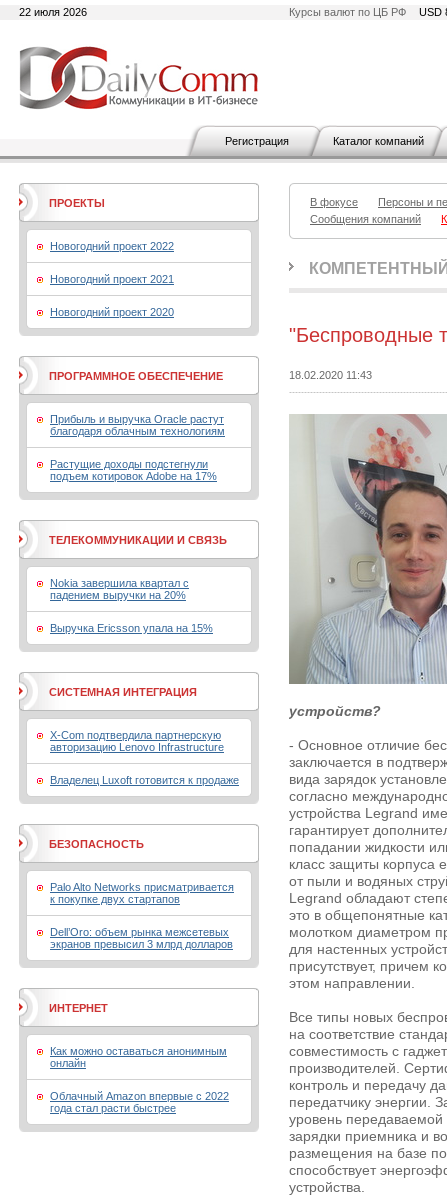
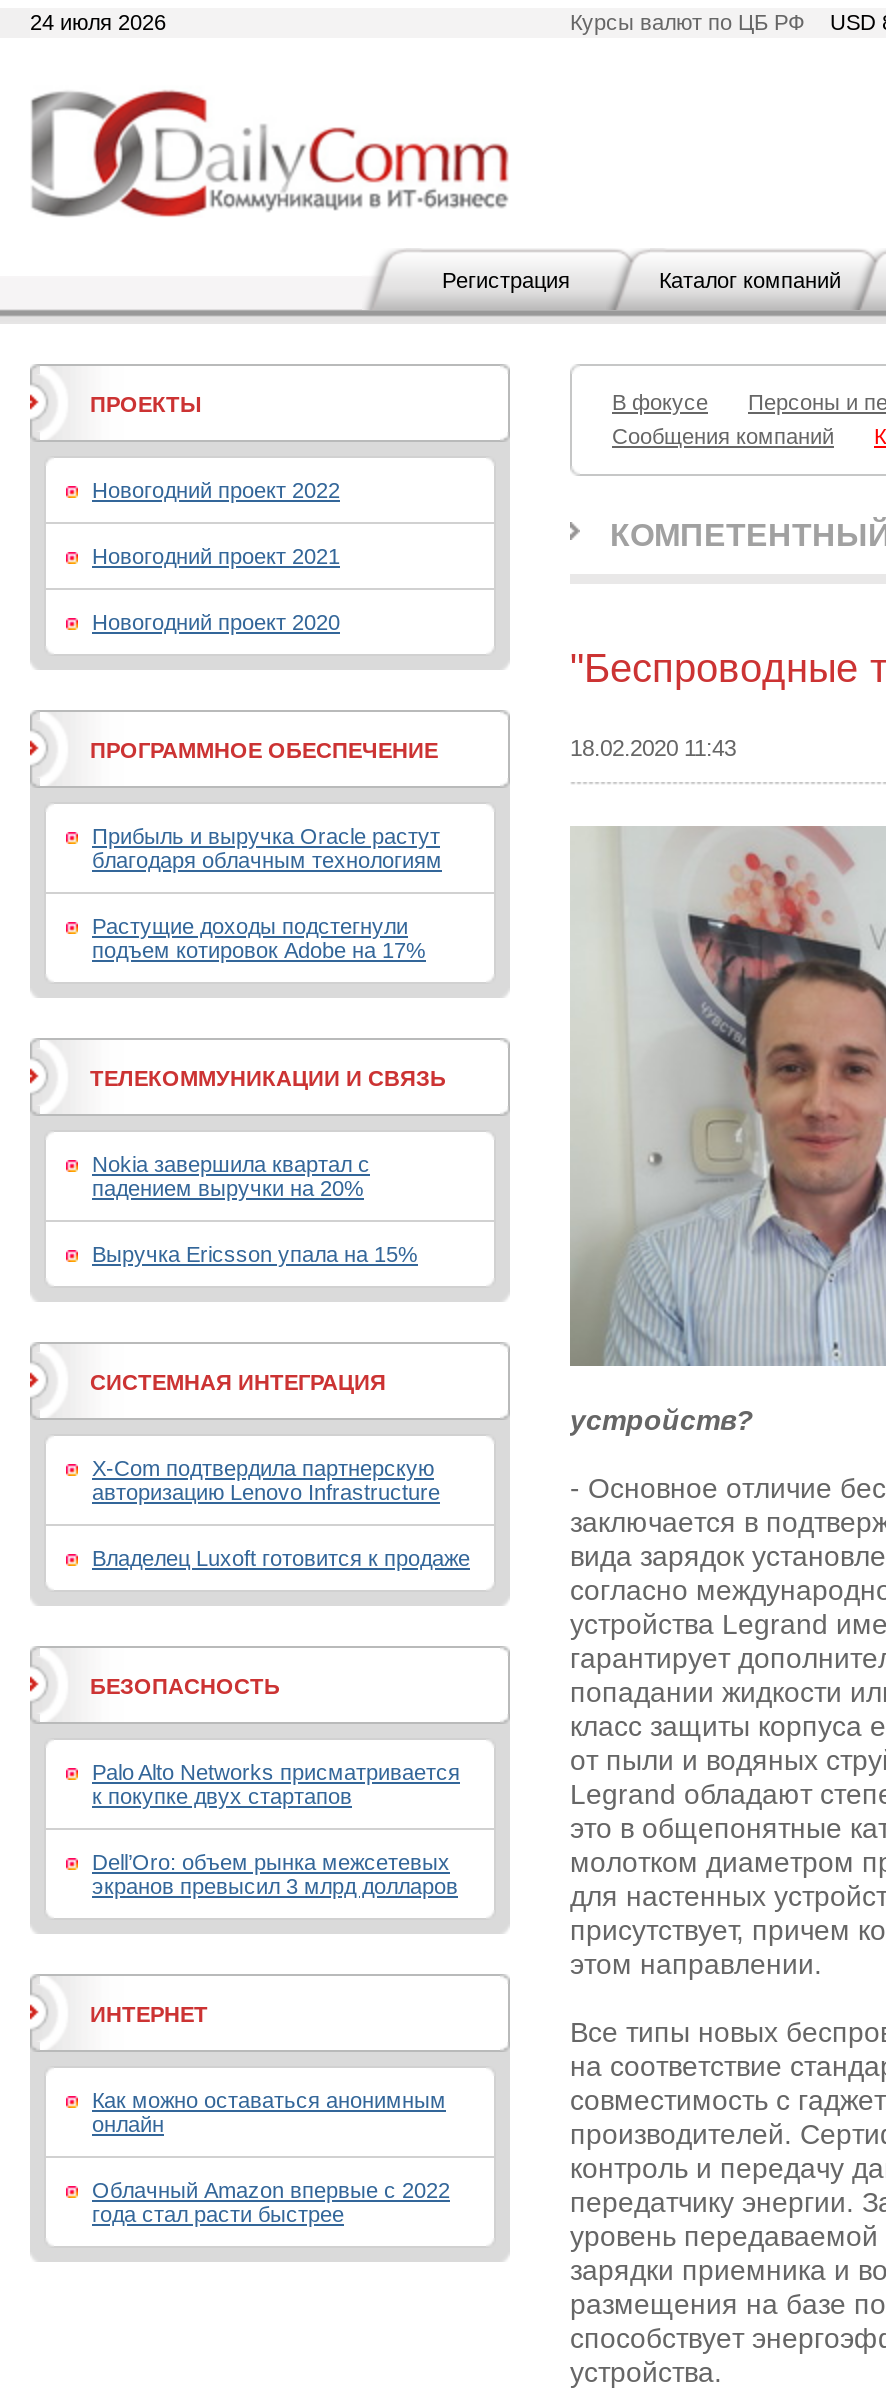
[19,6,87,18] 22 июля 2026 -> [30,10,166,34] 24 июля 2026

